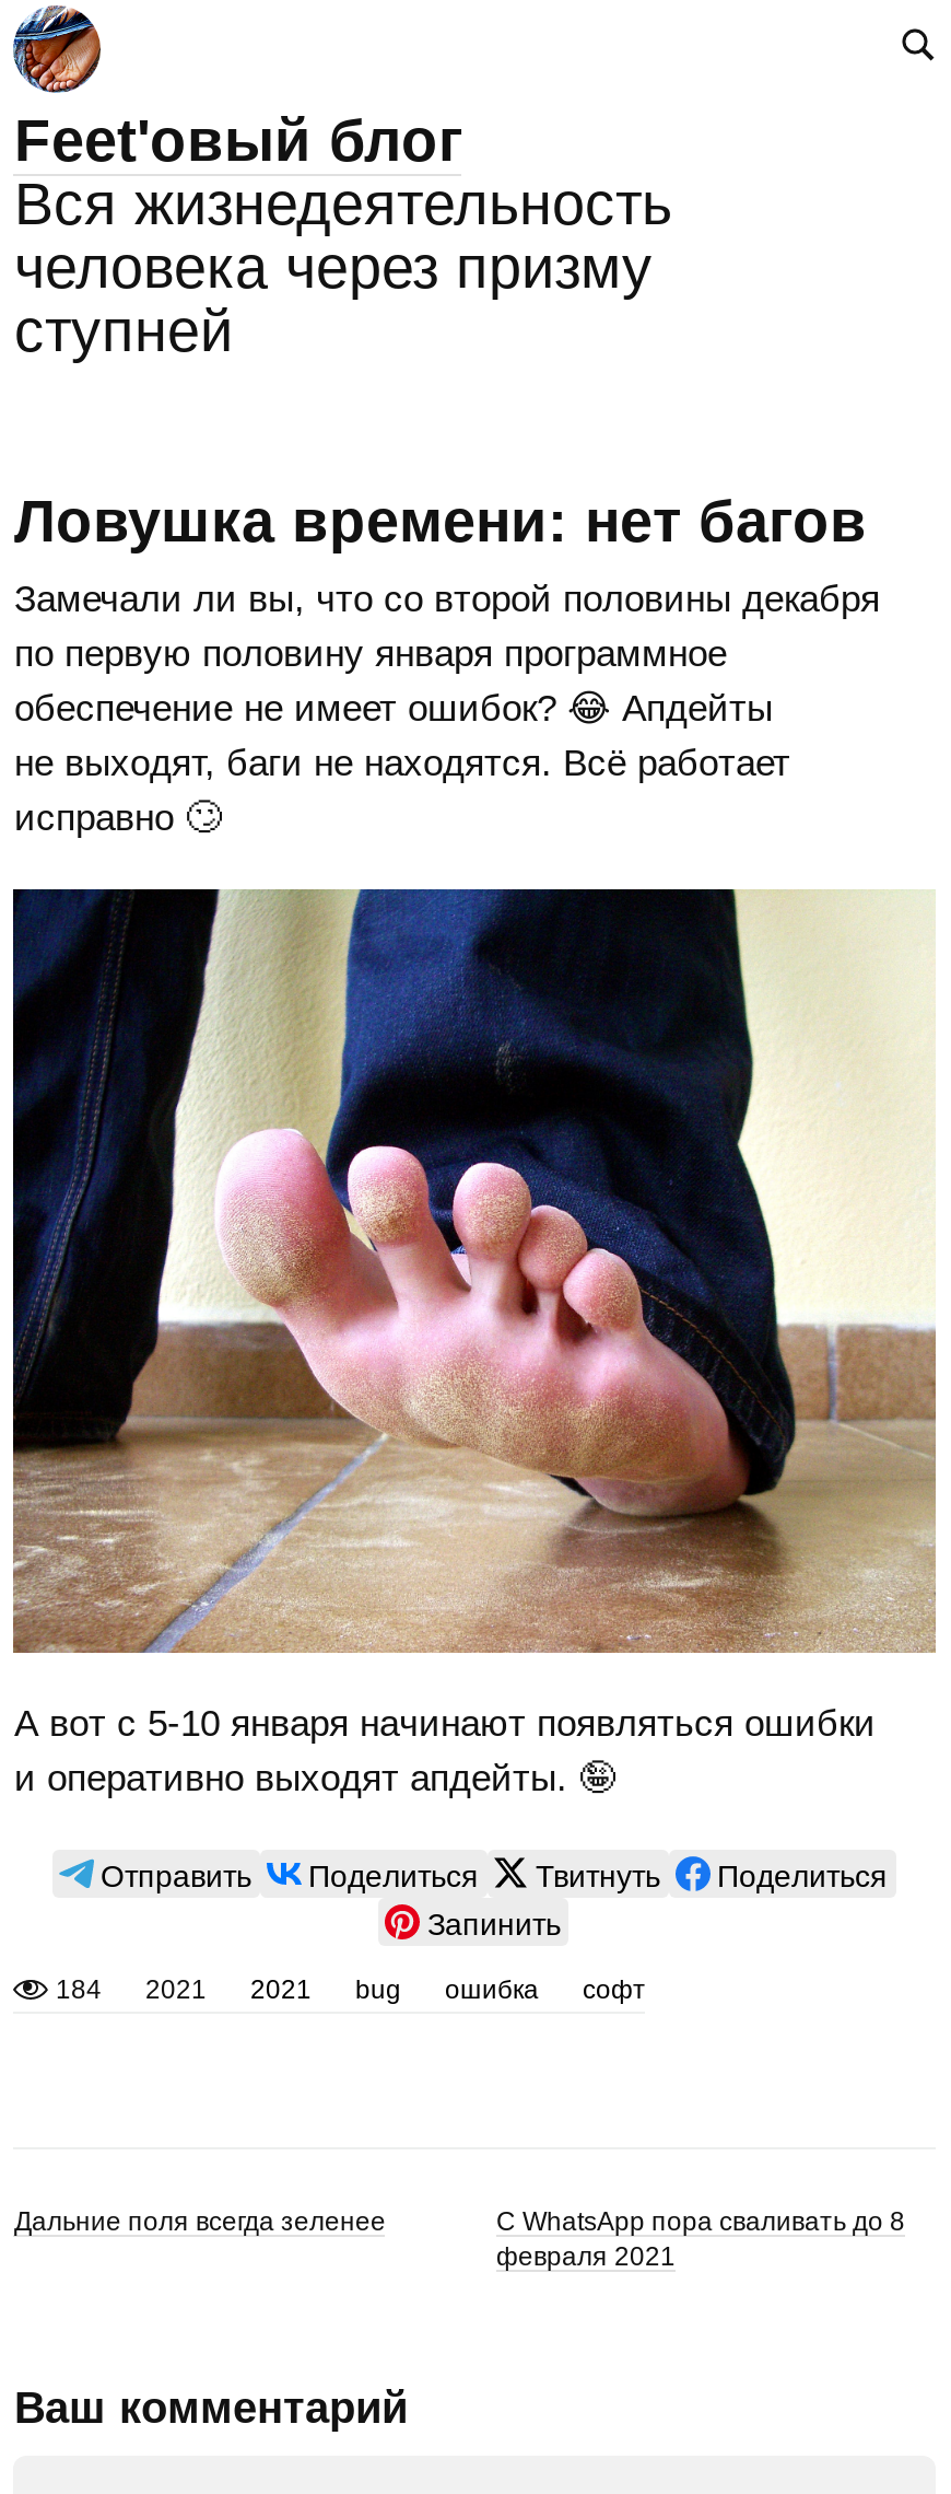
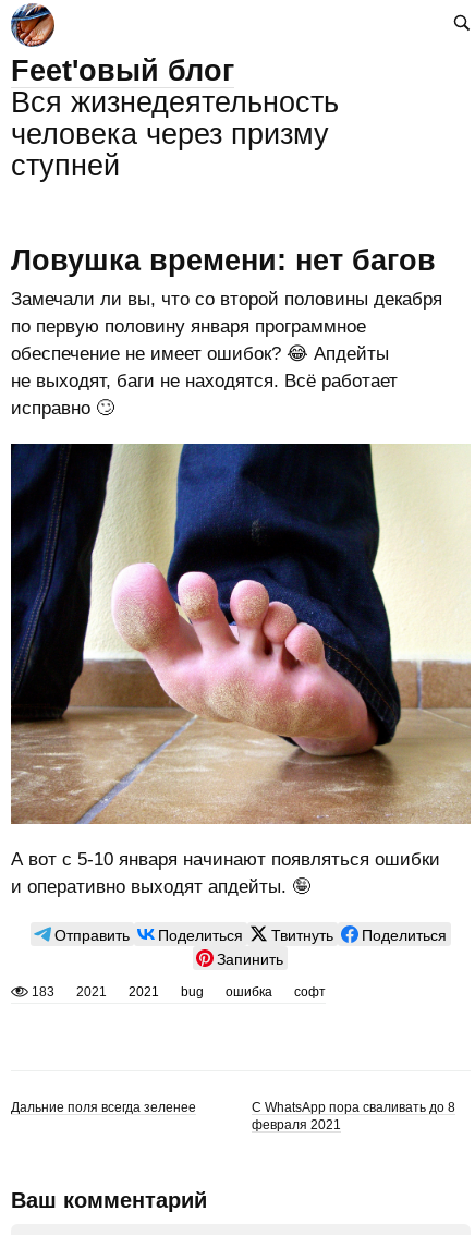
[49,1975,646,2006] 184 2021 2021 bug ошибка софт -> [29,985,326,1000] 183 2021 2021 bug ошибка софт

